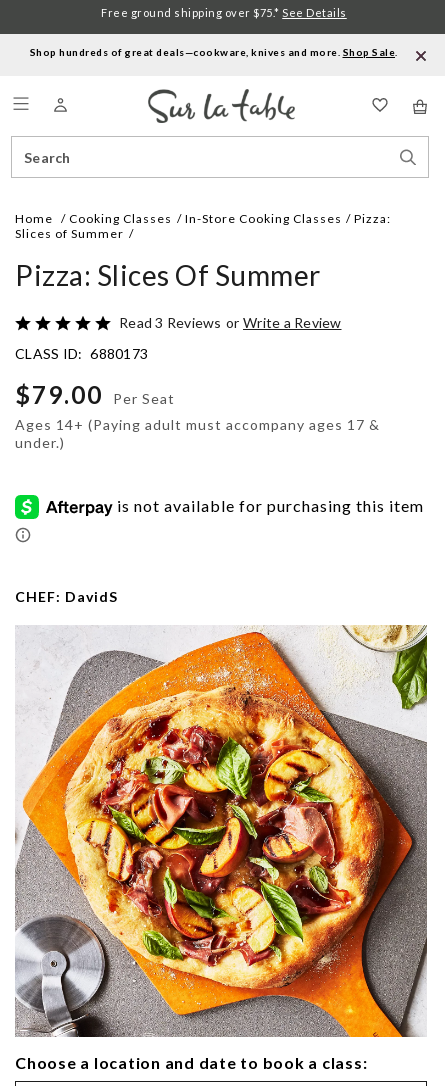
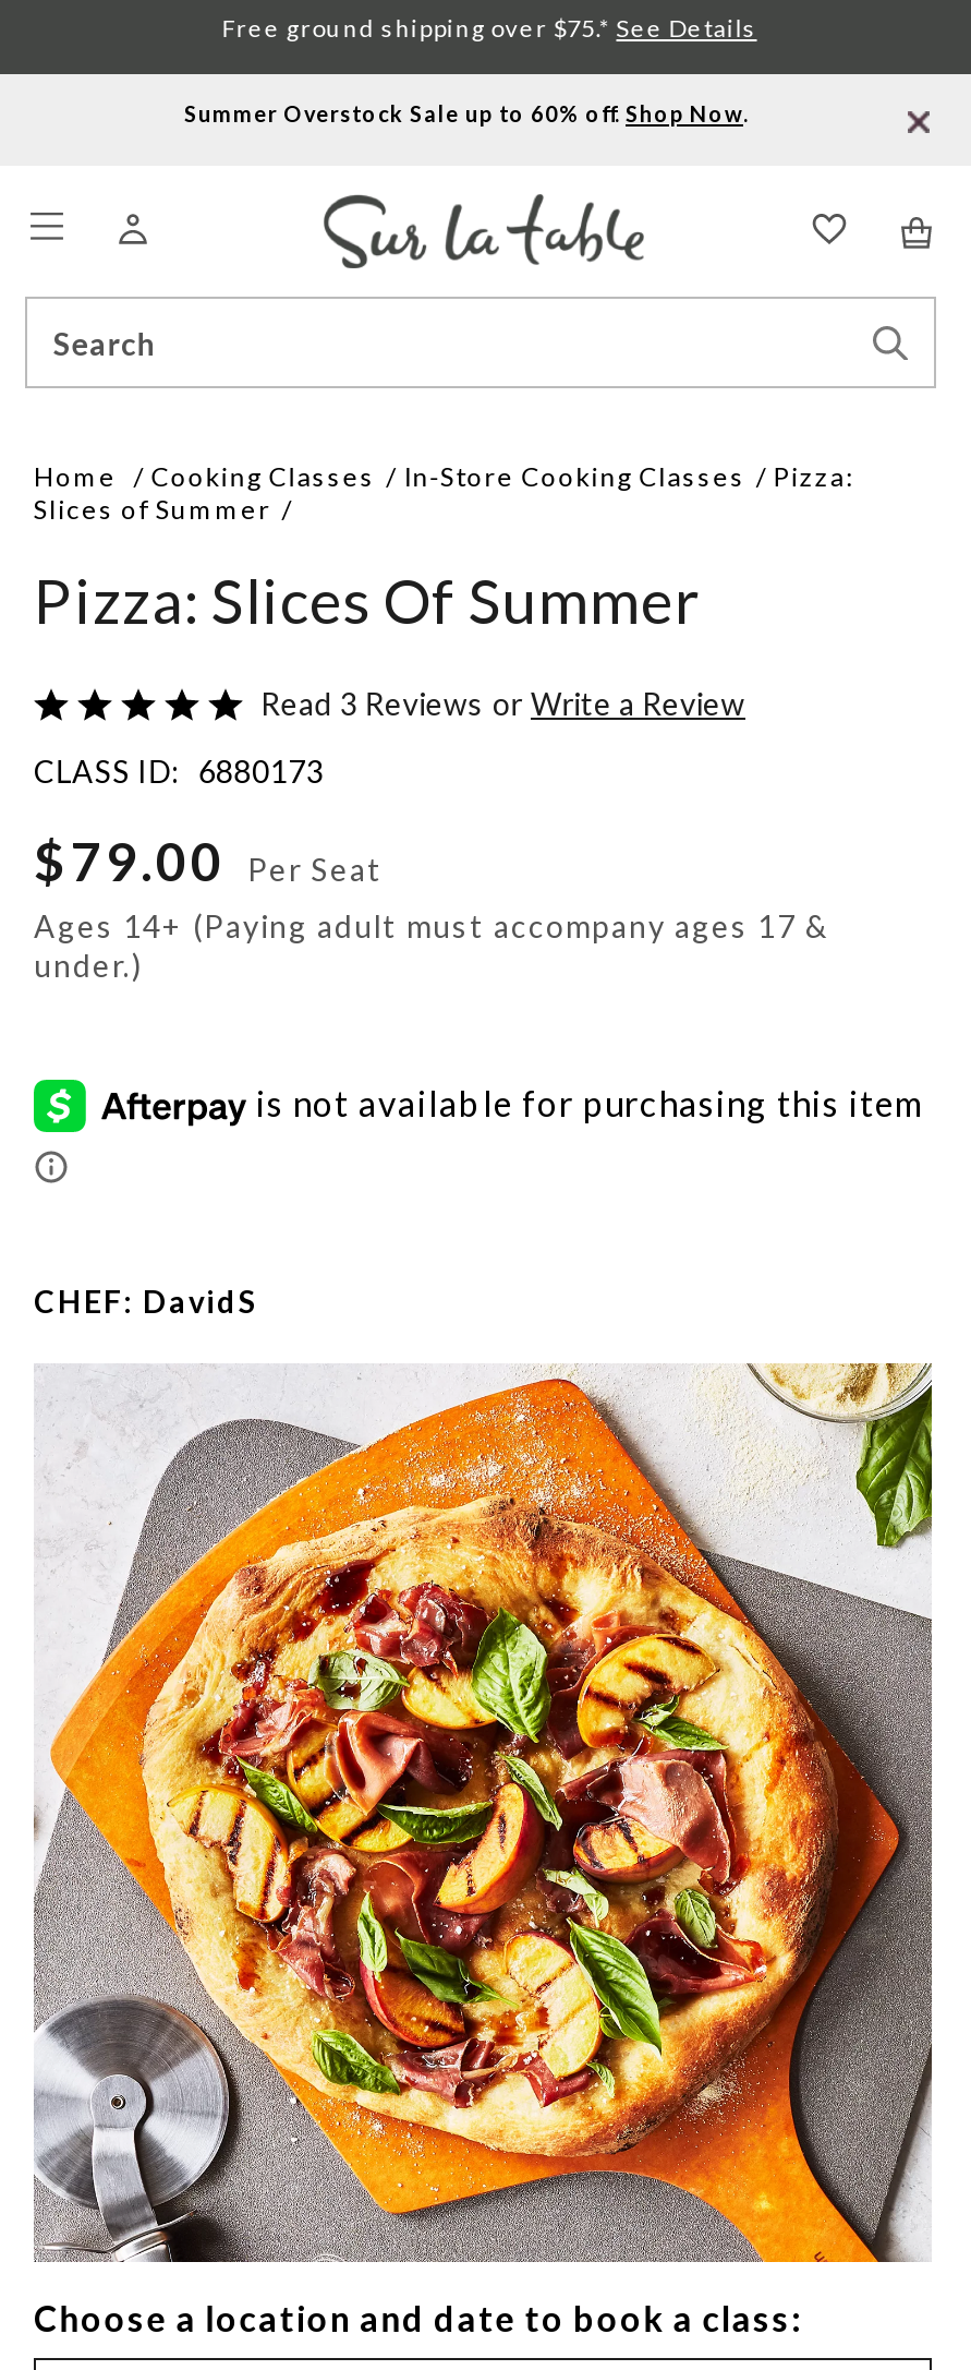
[29,46,397,58] Shop hundreds of great deals—cookware, knives and more. Shop Sale. -> [184,100,749,127] Summer Overstock Sale up to 60% off. Shop Now.

